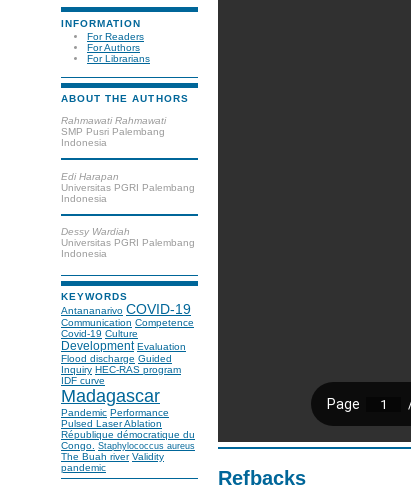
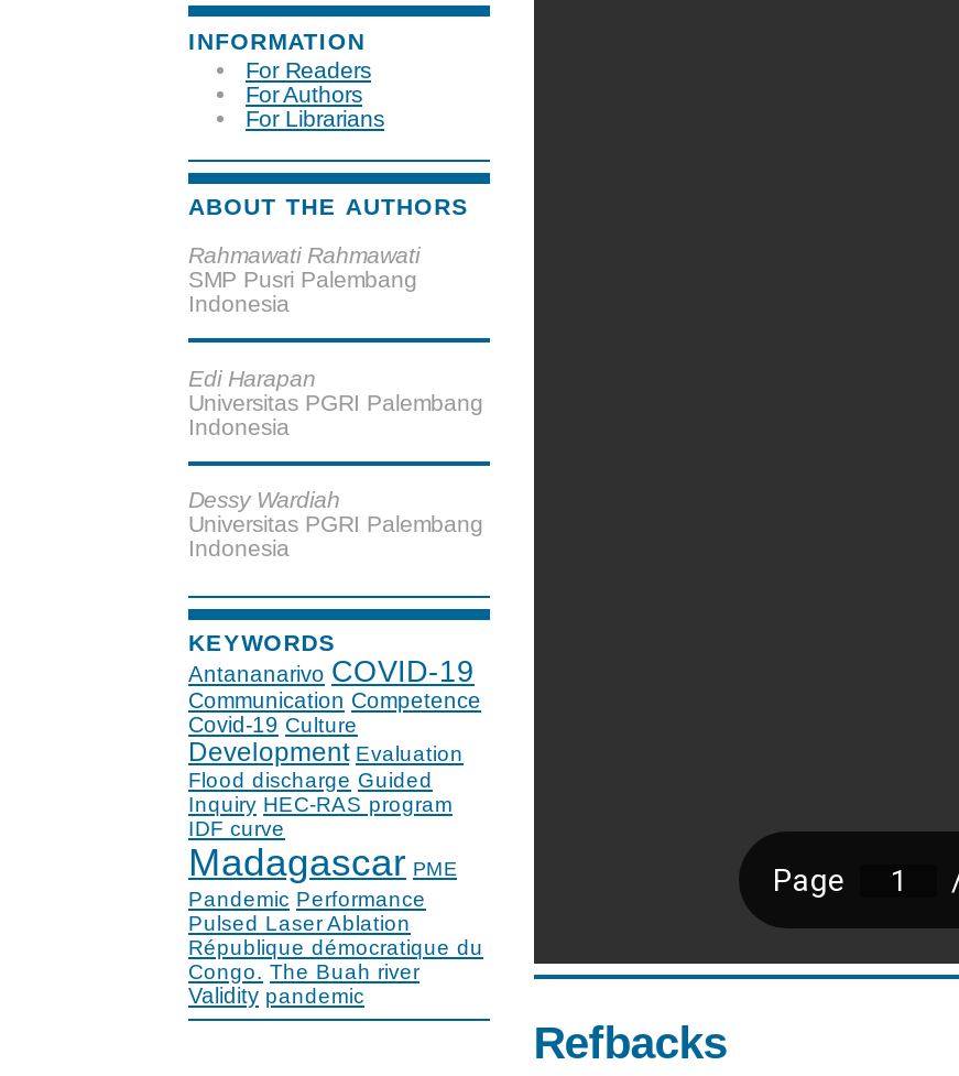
[61,386,160,406] Madagascar -> [188,841,457,885] Madagascar PME
[61,440,195,473] Congo. Staphylococcus aureus | The Buah river Validity | pandemic -> [188,959,419,1008] Congo. The Buah river | Validity pandemic

